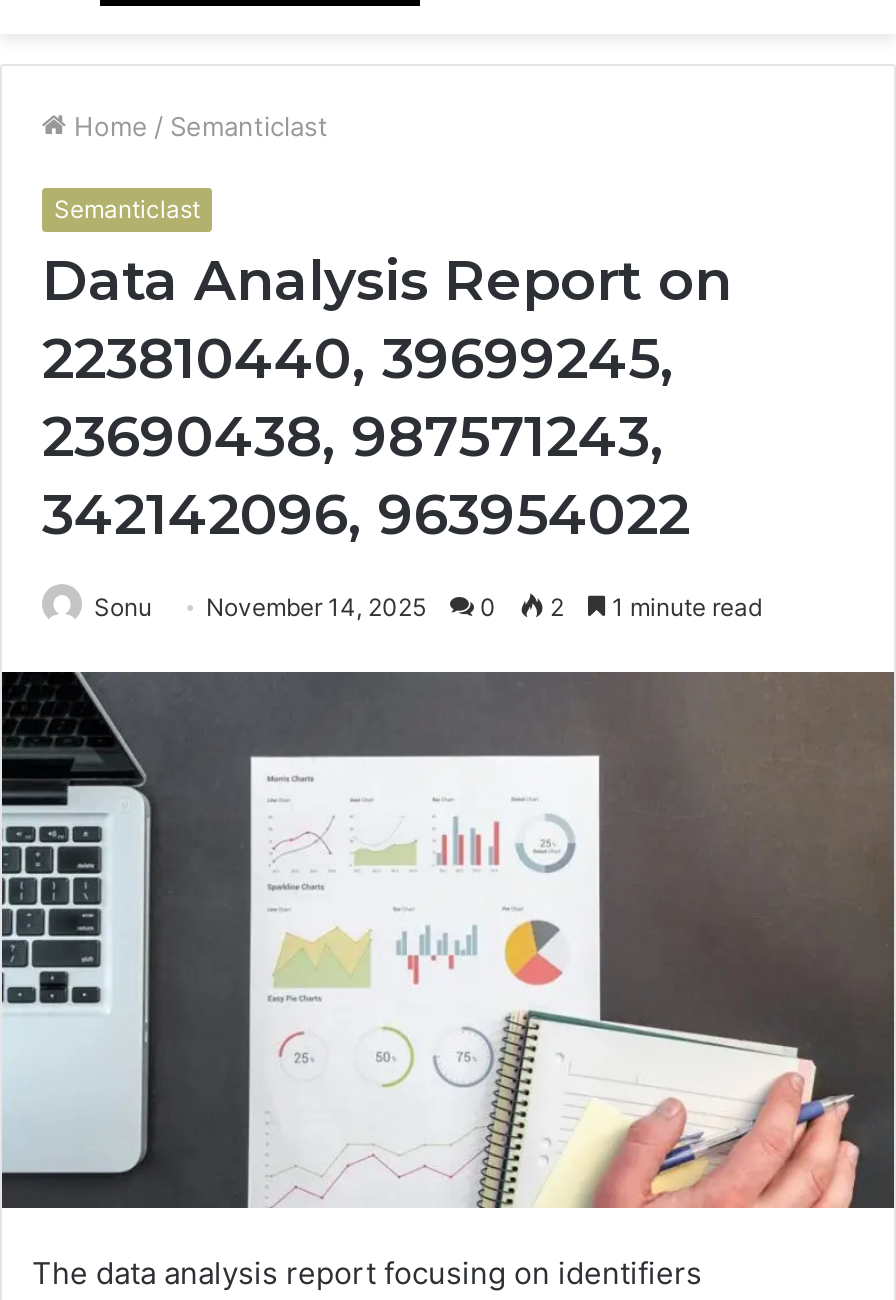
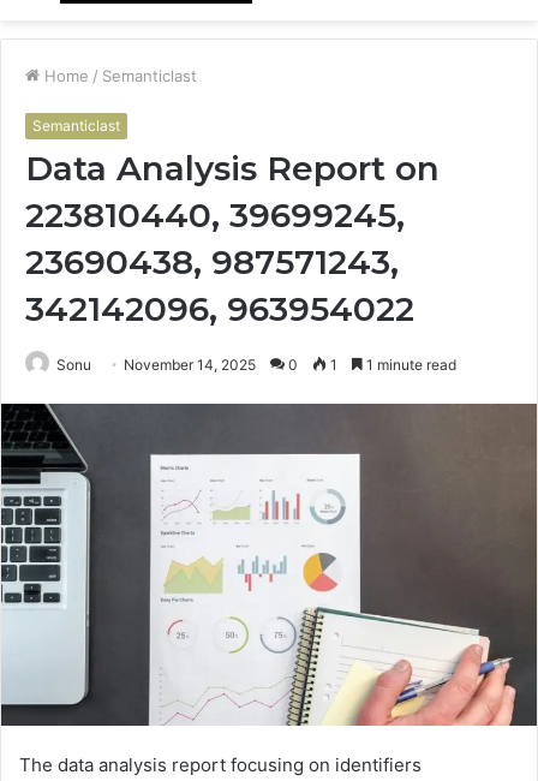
[94,591,762,621] Sonu November 14, 2025 0 2 1 minute read -> [56,355,456,373] Sonu November 14, 2025 0 1 1 minute read

